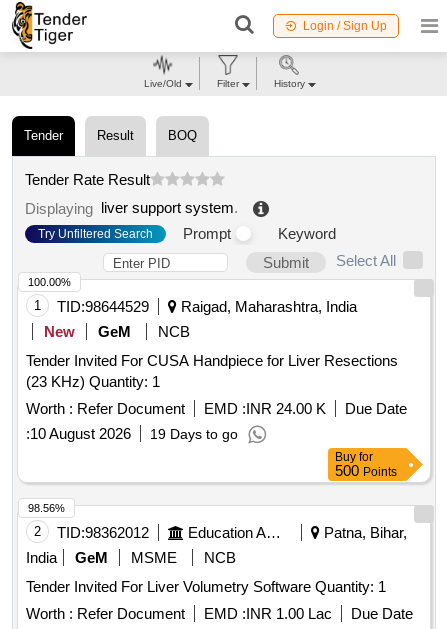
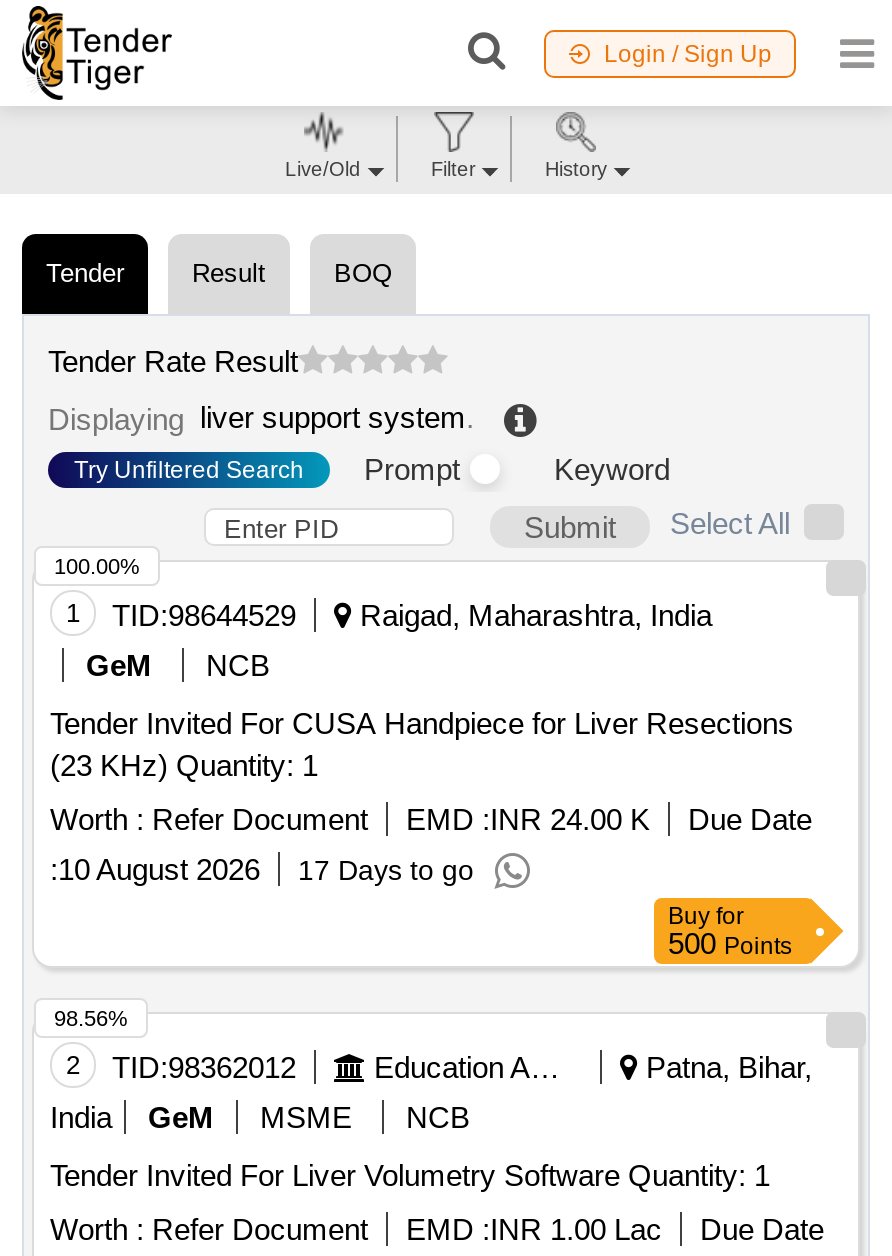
[44,323,75,340] New -> none
[26,425,238,442] :10 August 2026 19 Days to go -> [50,852,474,886] :10 August 2026 17 Days to go

